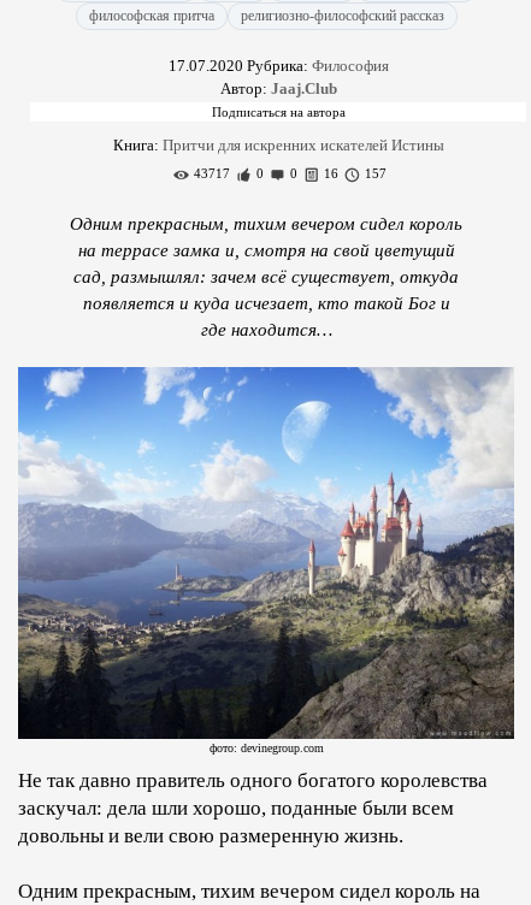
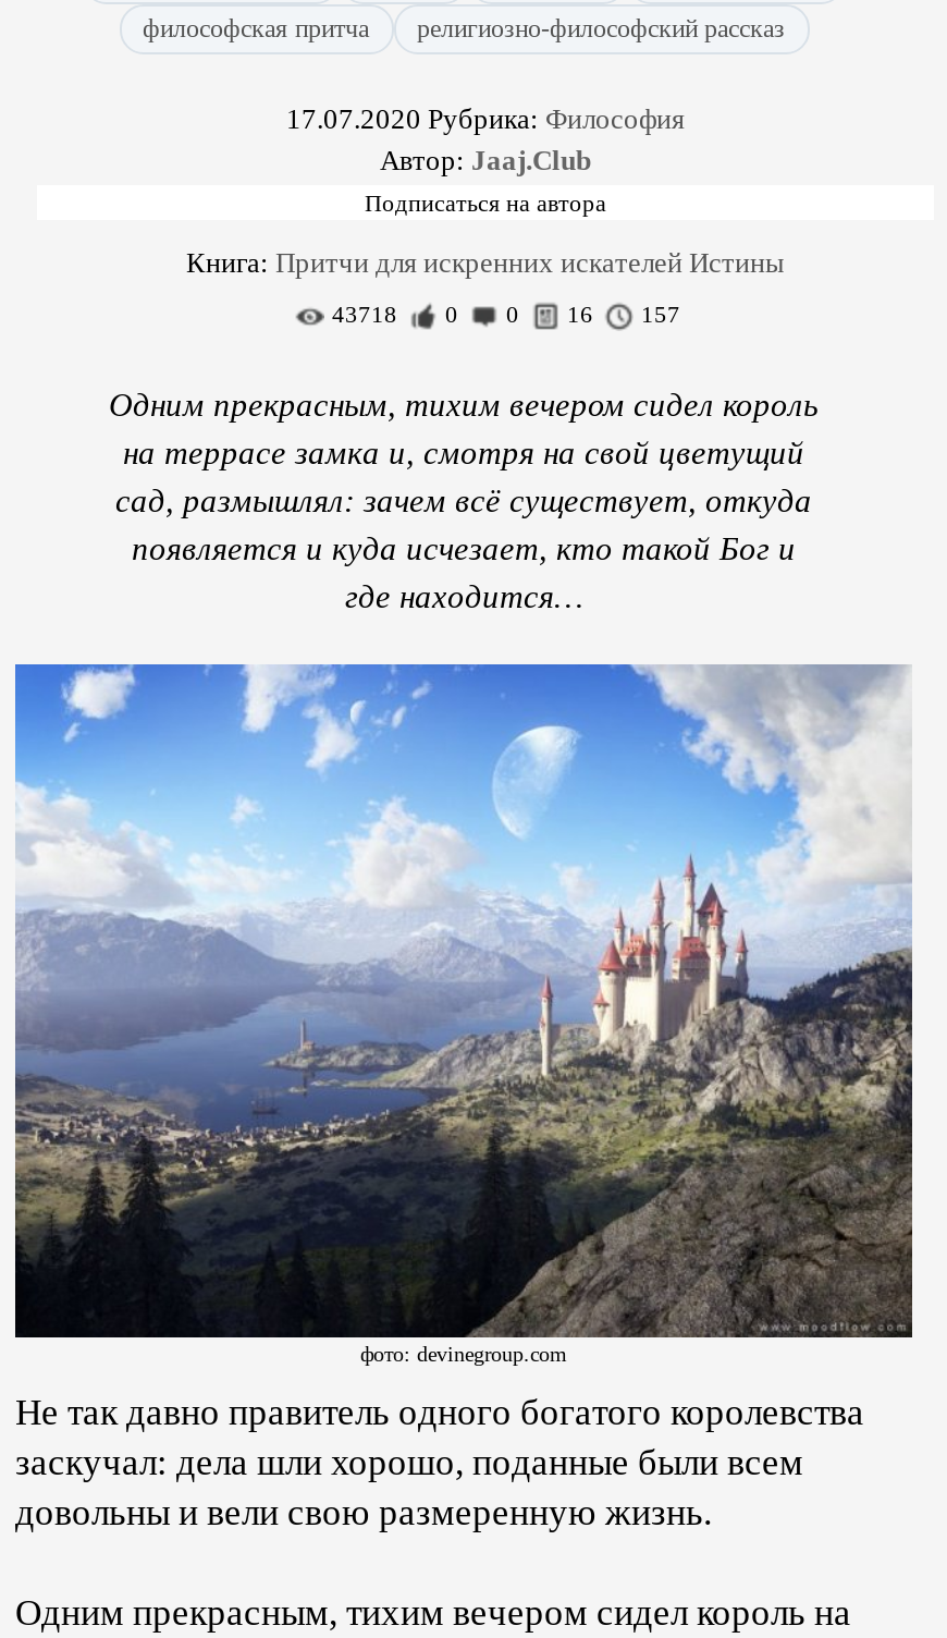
[193,166,386,181] 43717 0 0 16 157 -> [332,301,680,327] 43718 0 0 16 157

